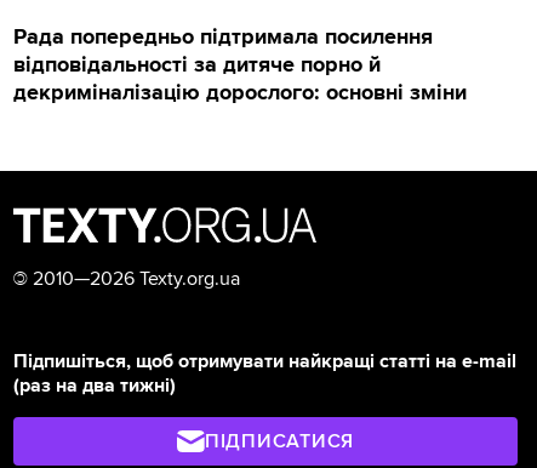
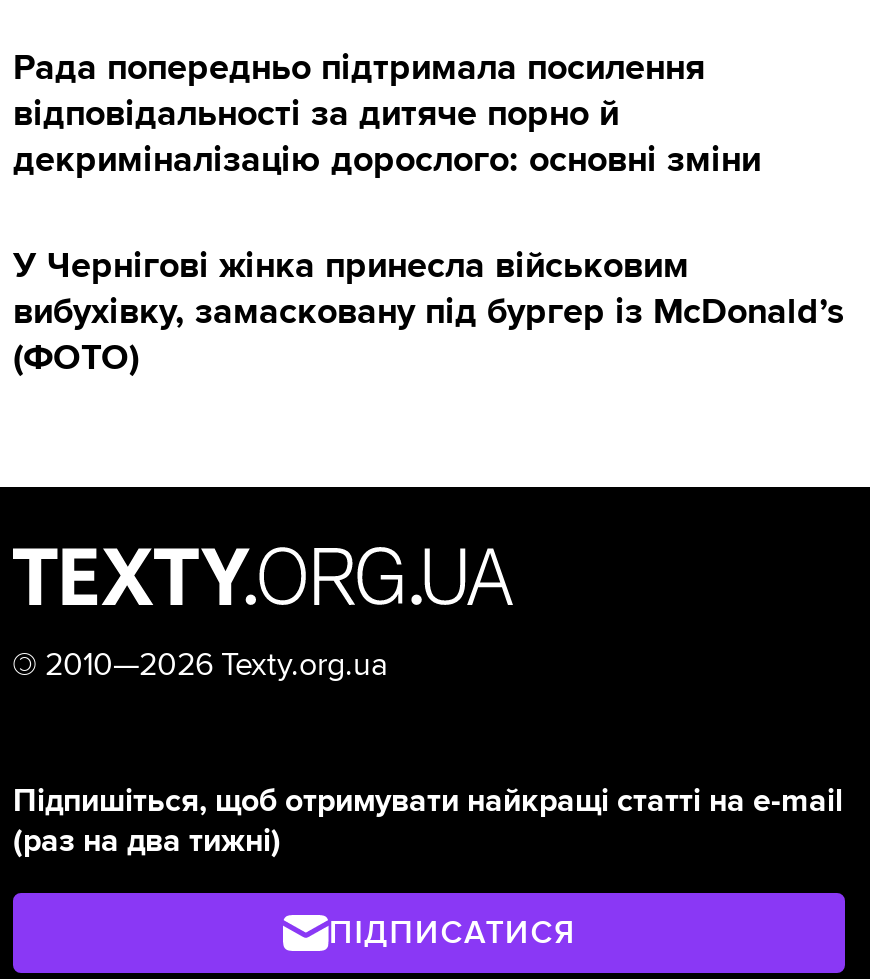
none -> [13,243,845,379] У Чернігові жінка принесла військовим | вибухівку, замасковану під бургер із McDonald’s | (ФОТО)

